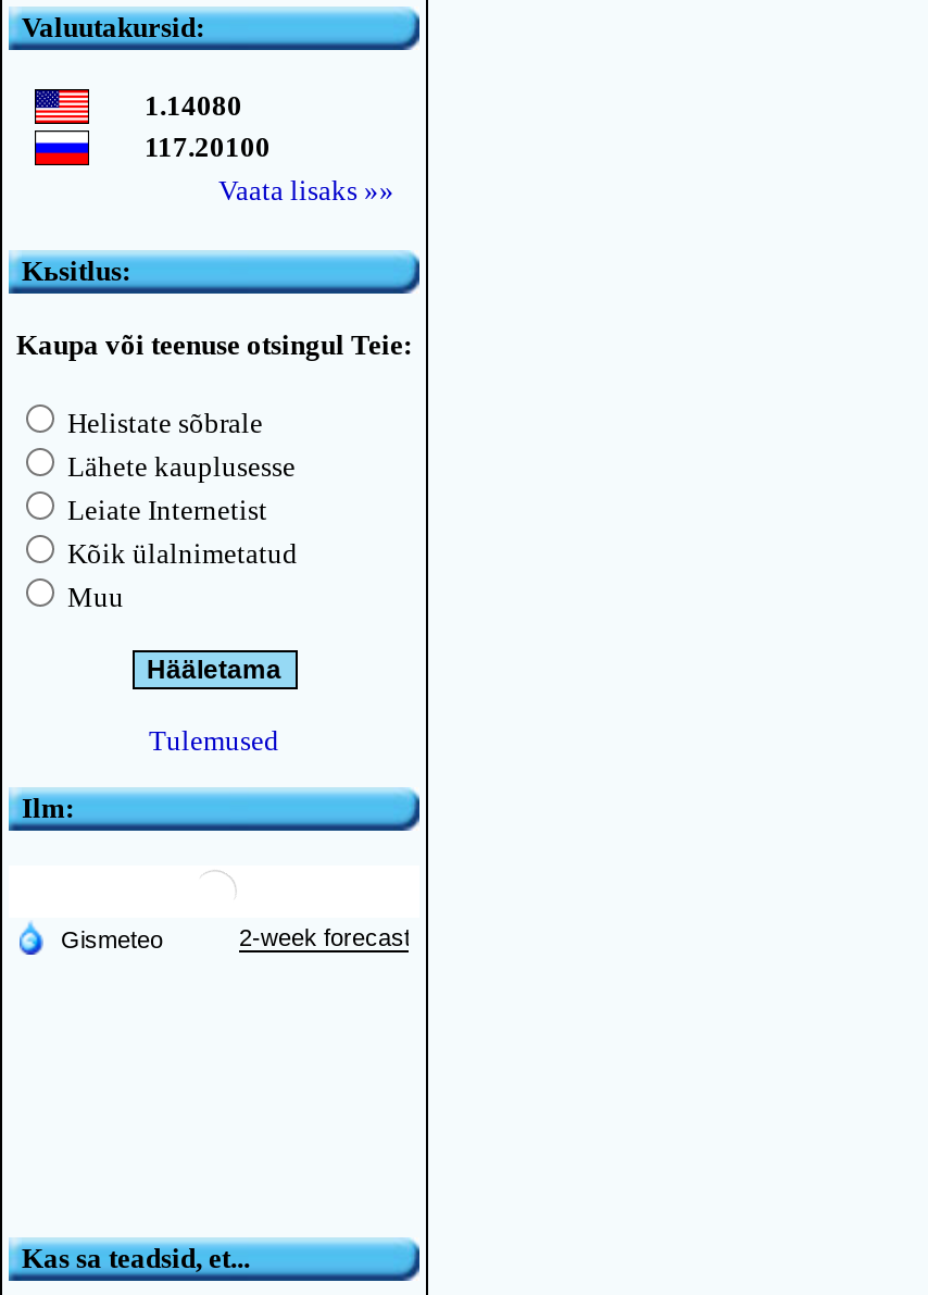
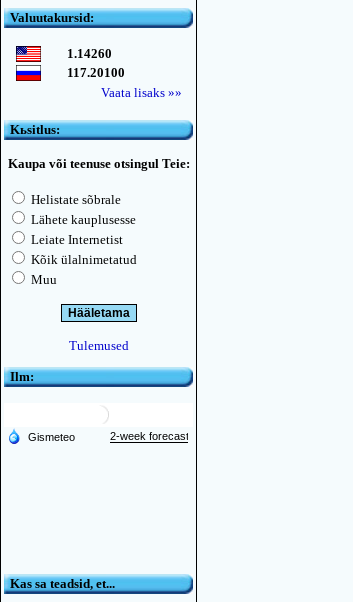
[145,89,242,122] 1.14080 -> [66,46,111,61] 1.14260

